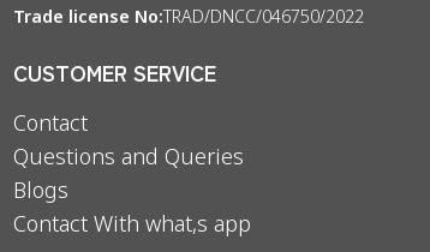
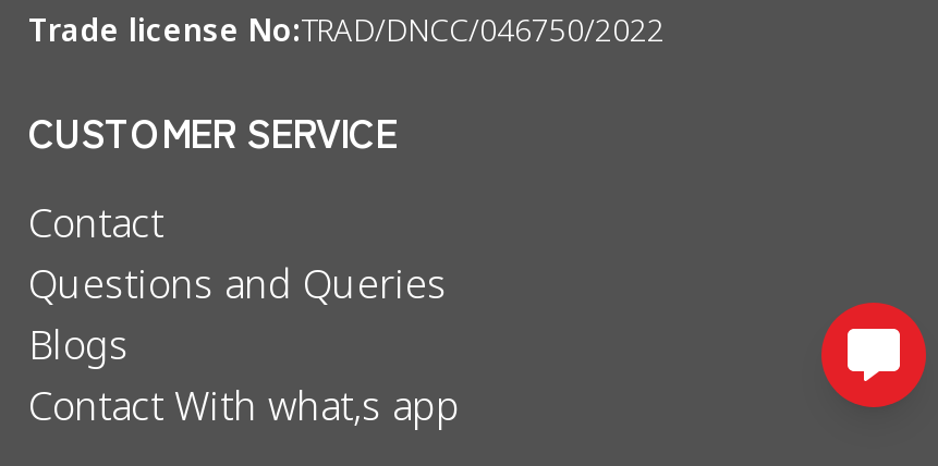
none -> [819,301,928,409] [image]

